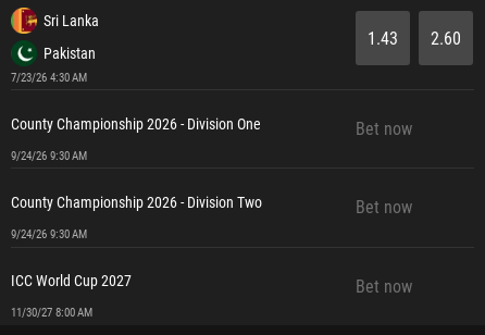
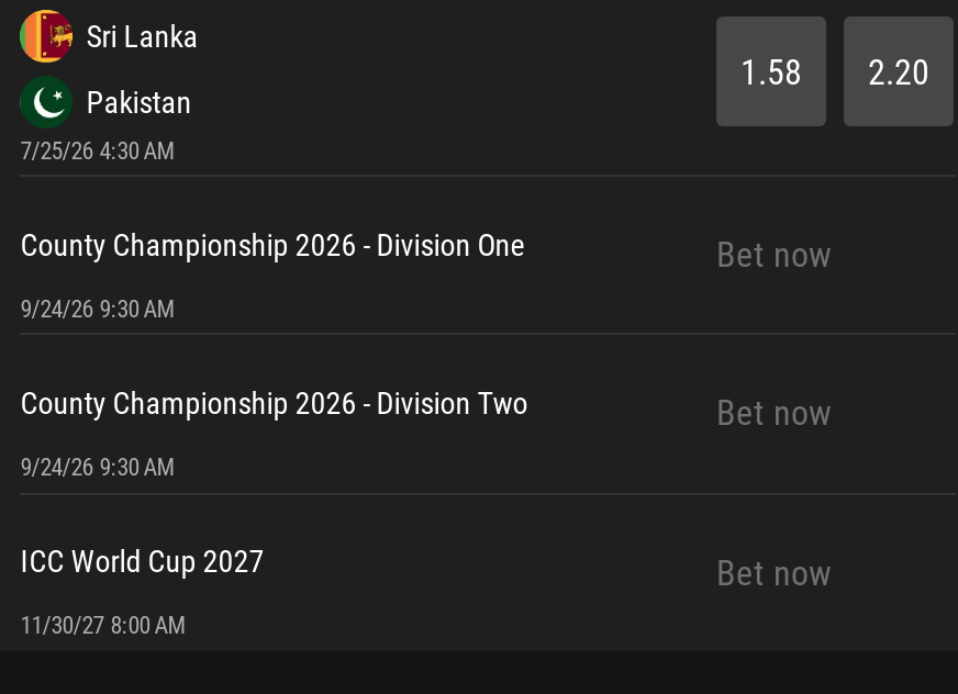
[368,28,398,49] 1.43 -> [740,51,802,93] 1.58
[431,28,461,49] 2.60 -> [868,51,929,93] 2.20
[11,70,87,84] 7/23/26 4:30 AM -> [20,136,174,165] 7/25/26 4:30 AM

